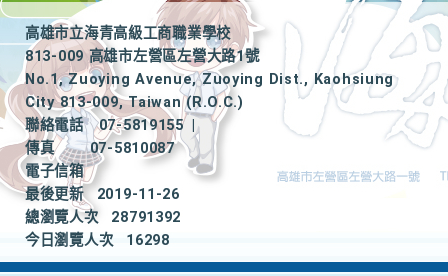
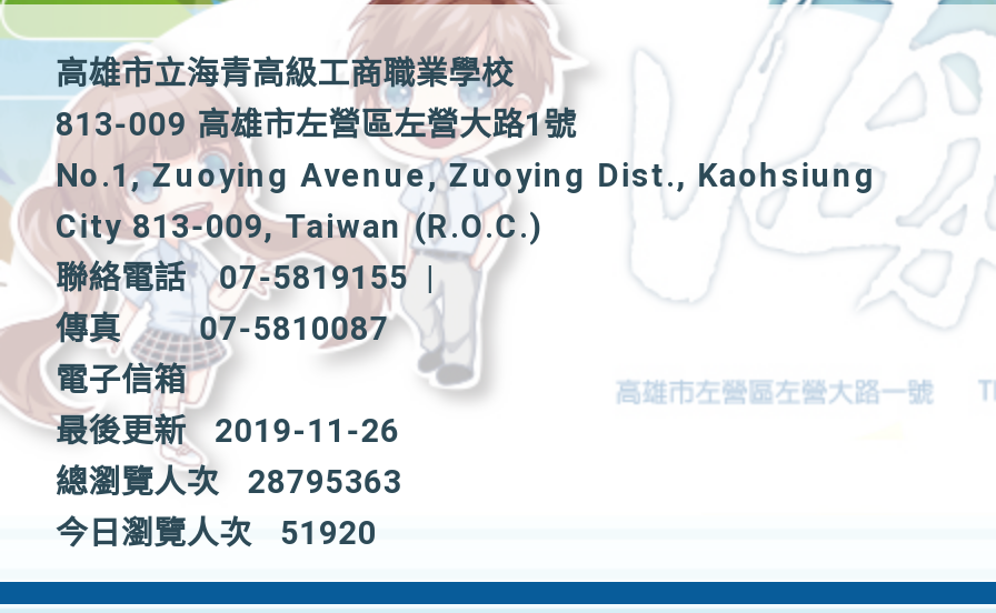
[25,209,181,226] 總瀏覽人次 28791392 -> [56,464,403,502] 總瀏覽人次 28795363
[25,232,170,249] 今日瀏覽人次 16298 -> [56,515,377,553] 今日瀏覽人次 51920

